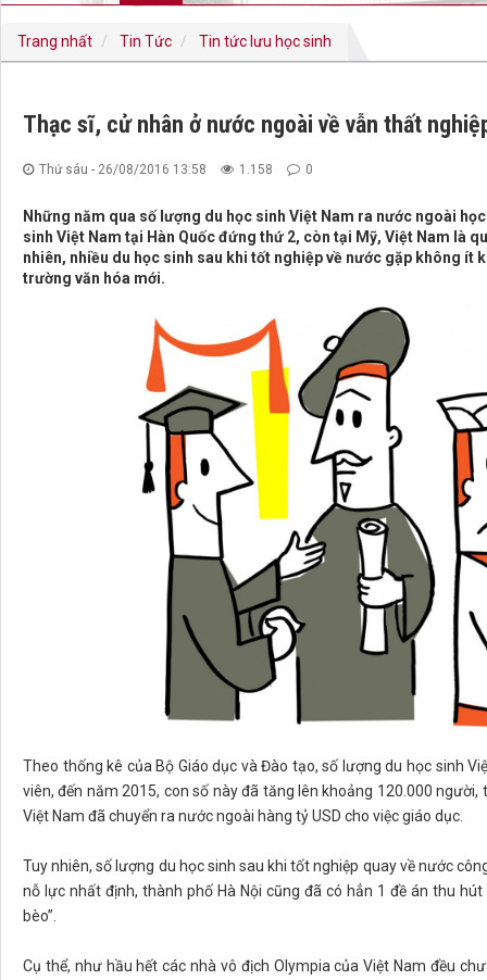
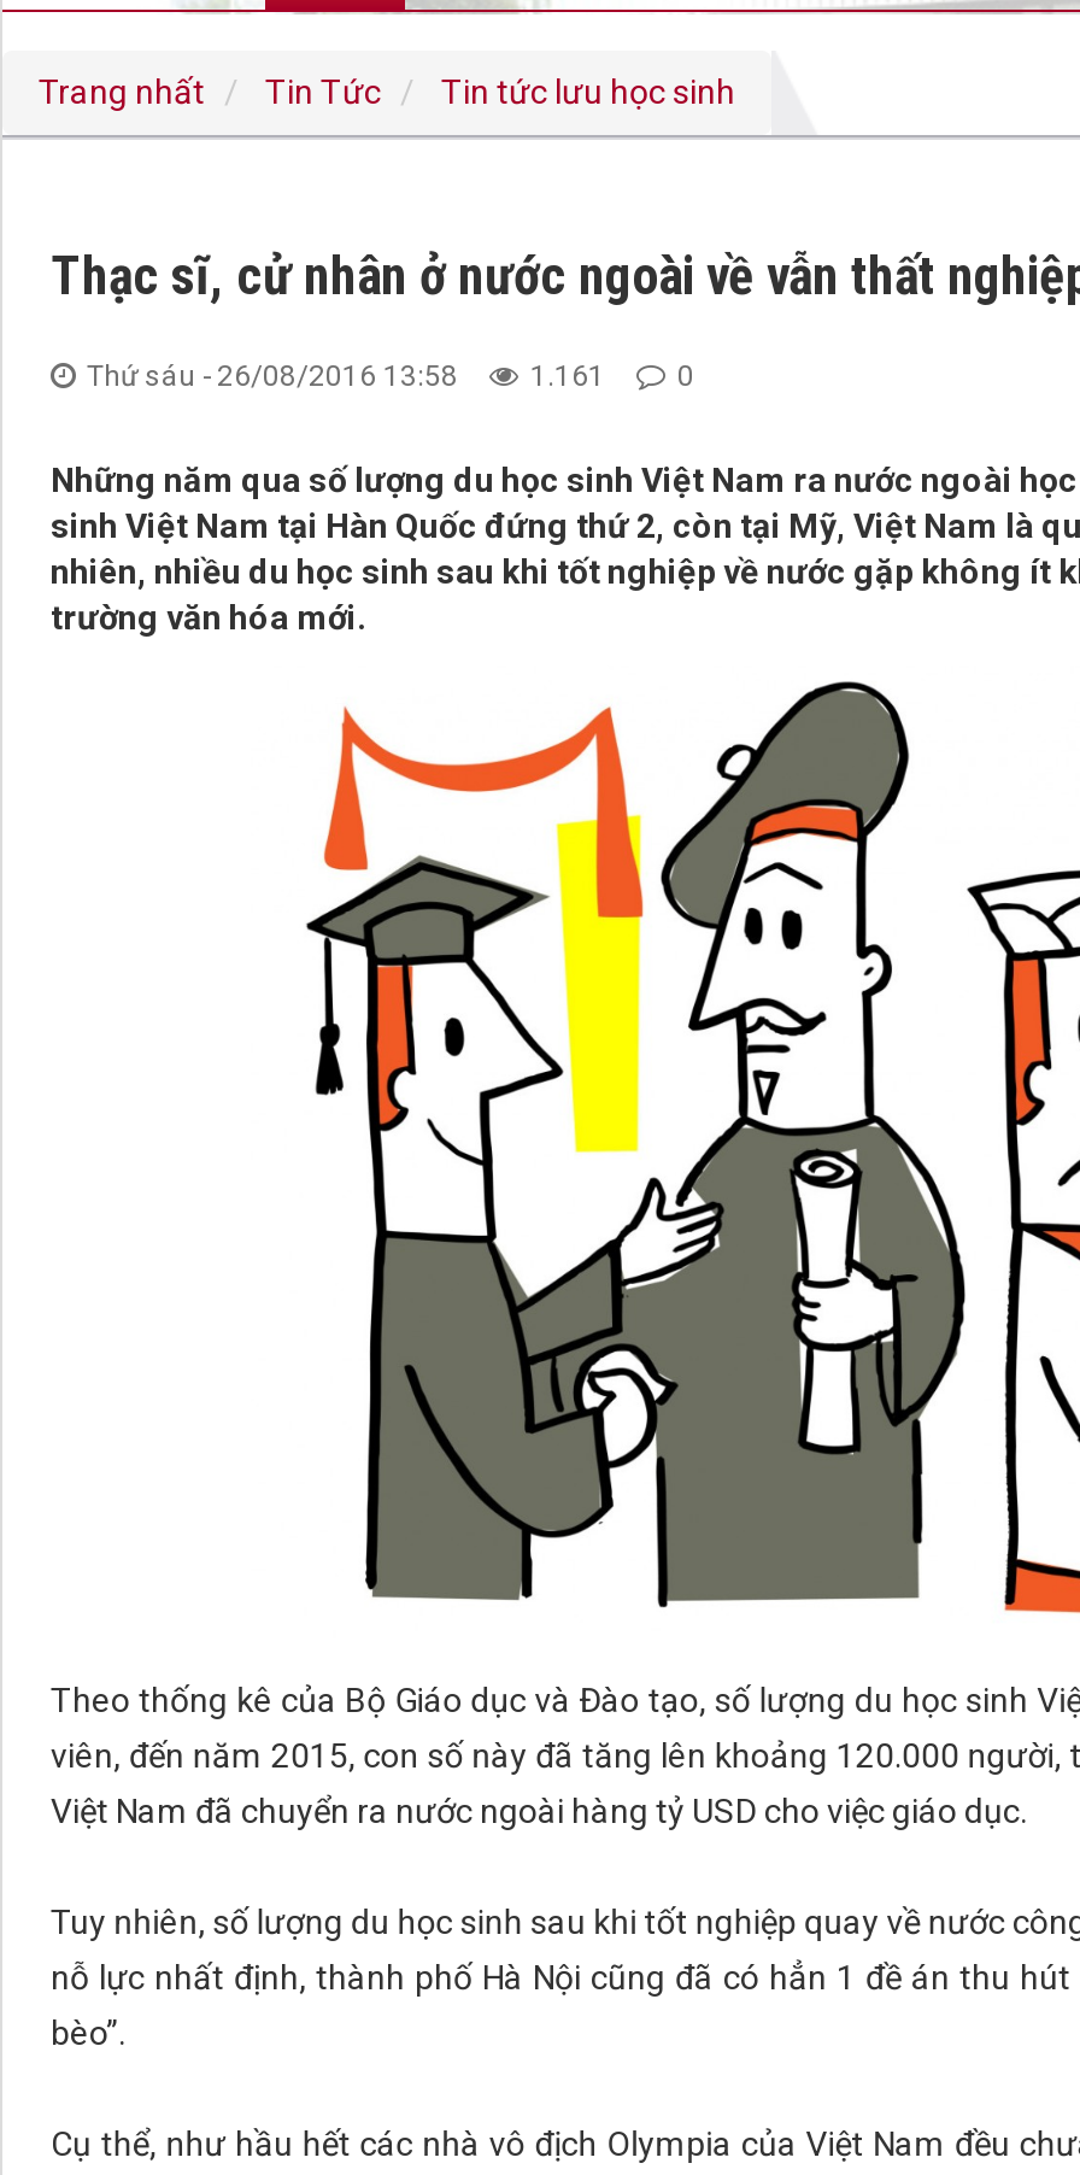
[239,162,273,177] 1.158 -> [530,359,605,393] 1.161

